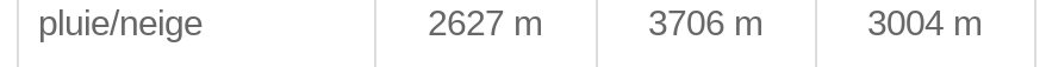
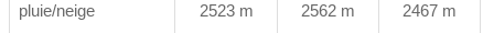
[428,6,544,43] 2627 m -> [199,3,253,20] 2523 m
[648,6,765,43] 3706 m -> [301,3,355,20] 2562 m
[867,6,984,43] 3004 m -> [402,3,457,20] 2467 m

